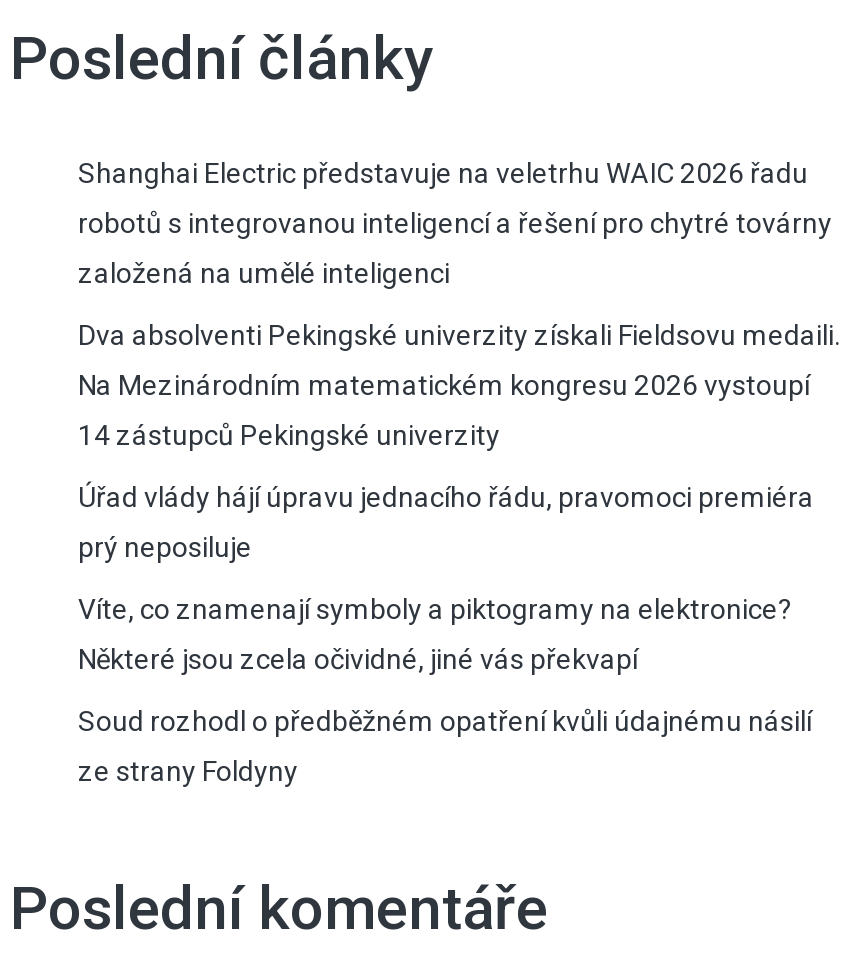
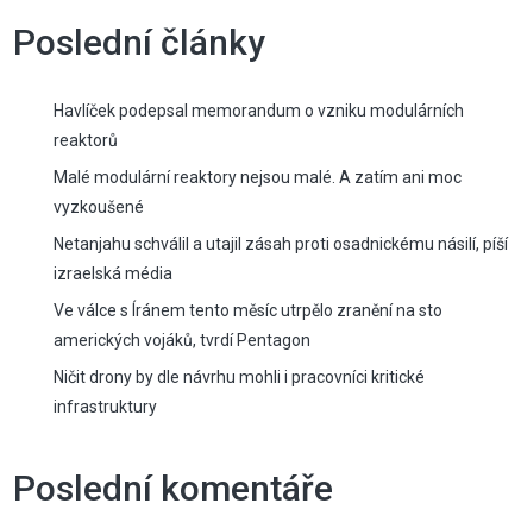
[78,157,840,787] Shanghai Electric představuje na veletrhu WAIC 2026 řadu | robotů s integrovanou inteligencí a řešení pro chytré továrny | založená na umělé inteligenci | Dva absolventi Pekingské univerzity získali Fieldsovu medaili. | Na Mezinárodním matematickém kongresu 2026 vystoupí | 14 zástupců Pekingské univerzity | Úřad vlády hájí úpravu jednacího řádu, pravomoci premiéra | prý neposiluje | Víte, co znamenají symboly a piktogramy na elektronice? | Některé jsou zcela očividné, jiné vás překvapí | Soud rozhodl o předběžném opatření kvůli údajnému násilí | ze strany Foldyny -> [54,101,508,416] Havlíček podepsal memorandum o vzniku modulárních | reaktorů | Malé modulární reaktory nejsou malé. A zatím ani moc | vyzkoušené | Netanjahu schválil a utajil zásah proti osadnickému násilí, píší | izraelská média | Ve válce s Íránem tento měsíc utrpělo zranění na sto | amerických vojáků, tvrdí Pentagon | Ničit drony by dle návrhu mohli i pracovníci kritické | infrastruktury

